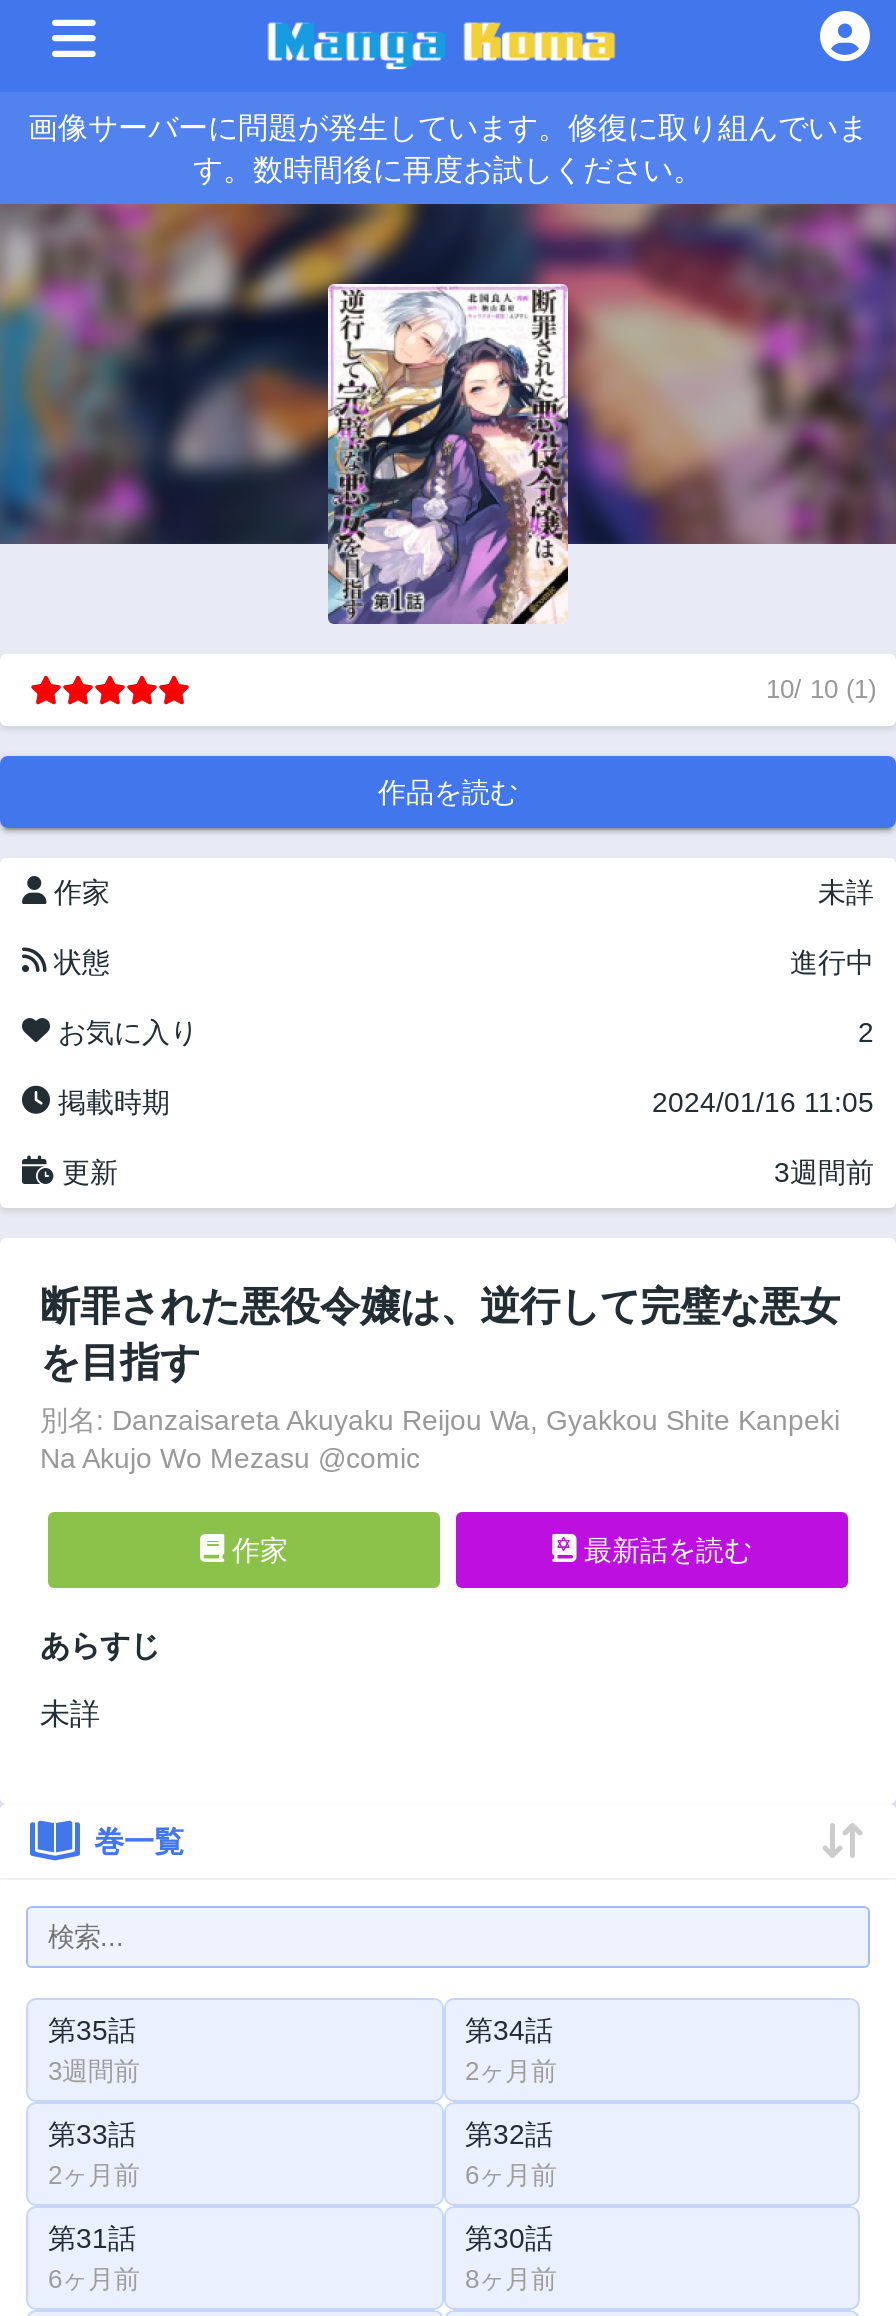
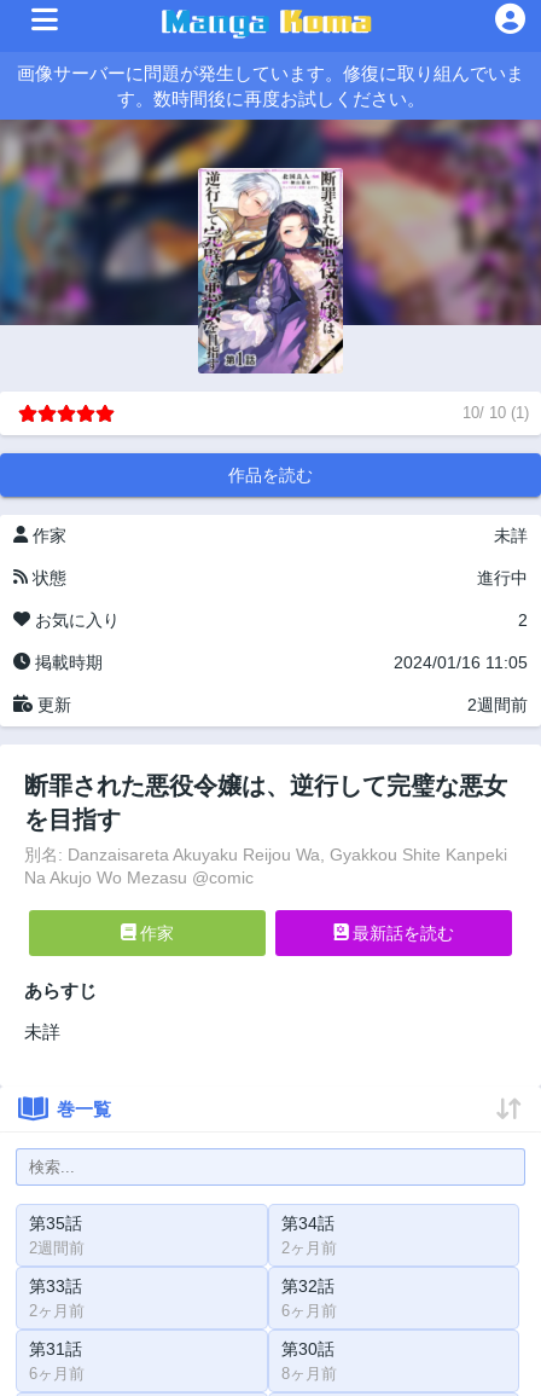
[774,1156,874,1188] 3週間前 -> [467,695,528,714] 2週間前
[48,2056,140,2086] 3週間前 -> [29,1239,85,1257] 2週間前

